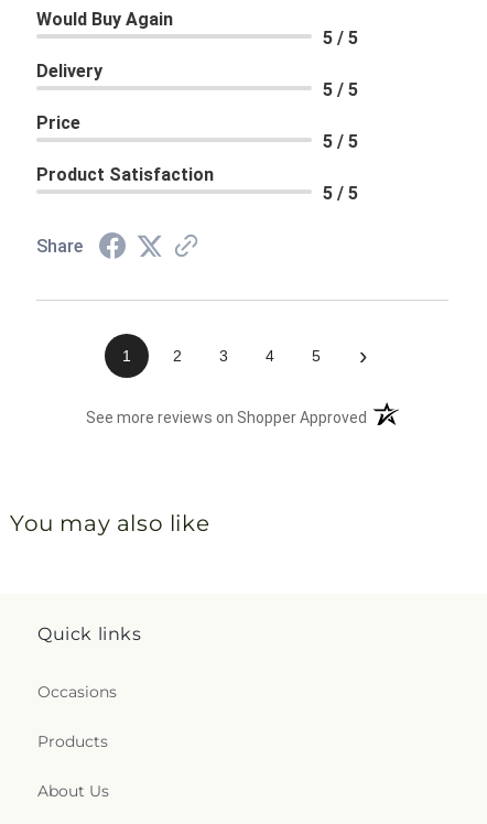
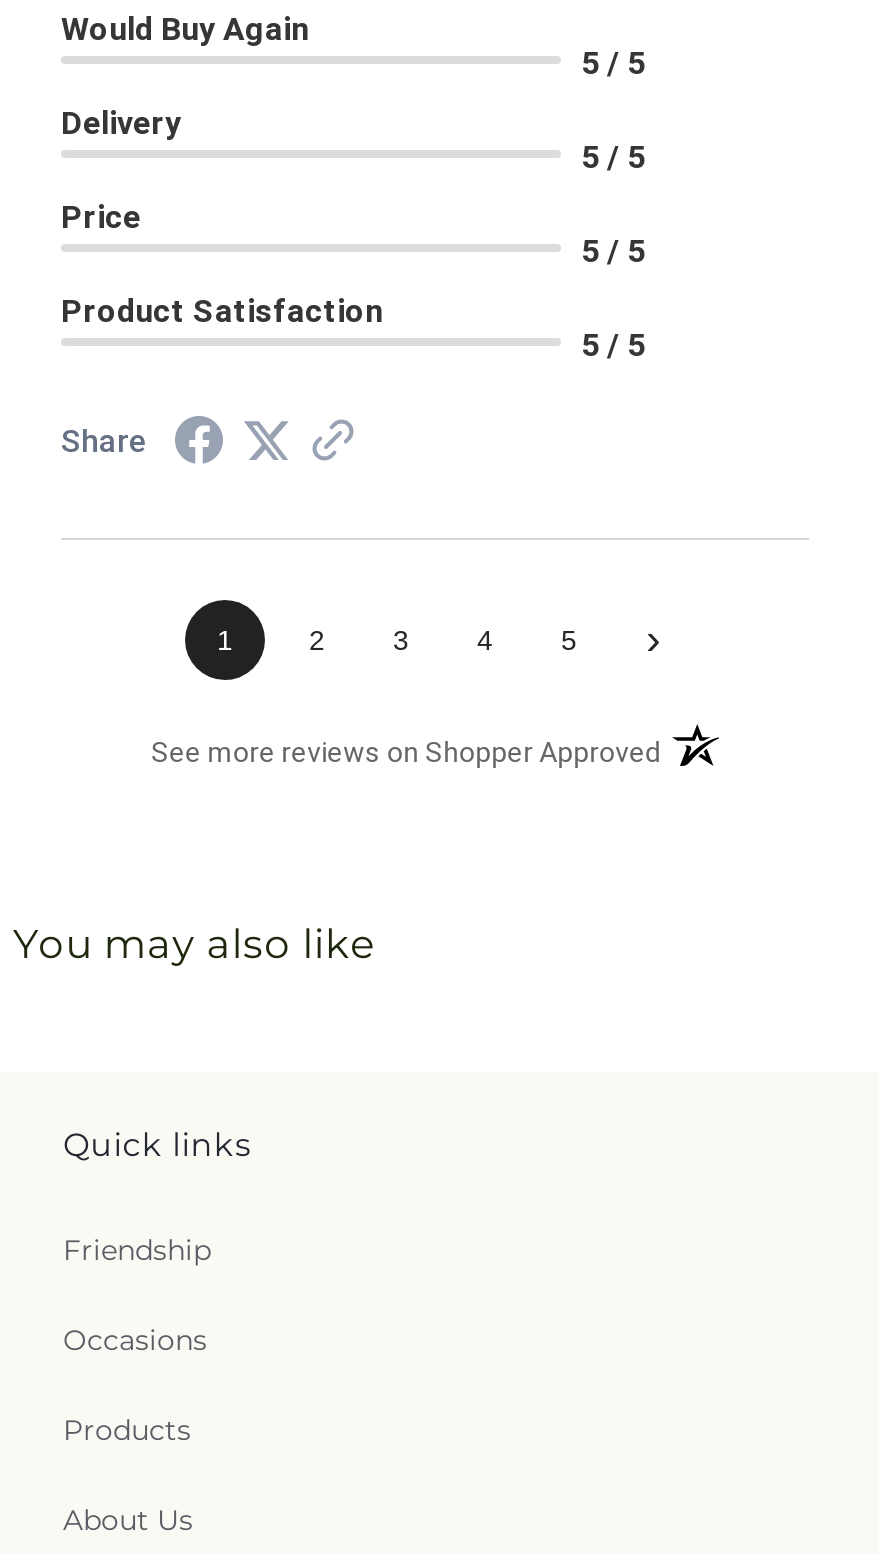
none -> [63,1232,211,1268] Friendship

